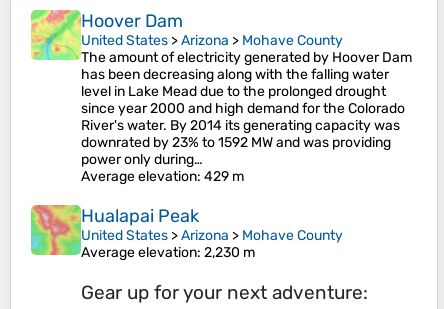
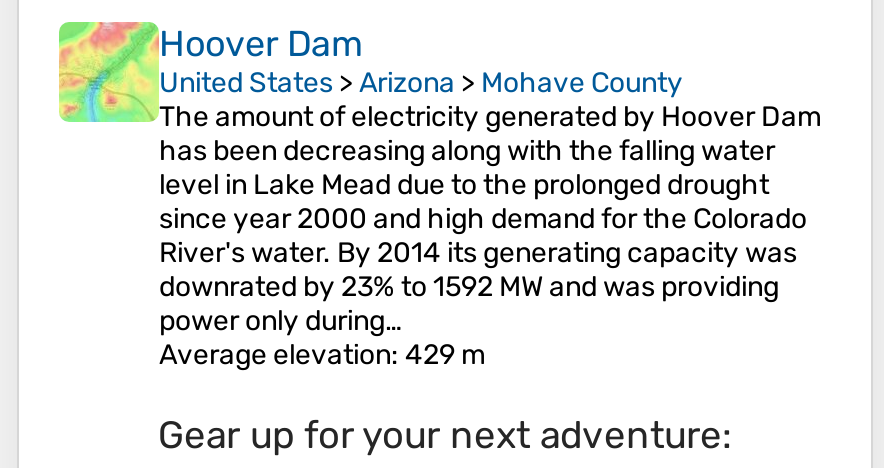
[30,204,343,261] [image] | Hualapai Peak | United States > Arizona > Mohave County | Average elevation: 2,230 m -> none

